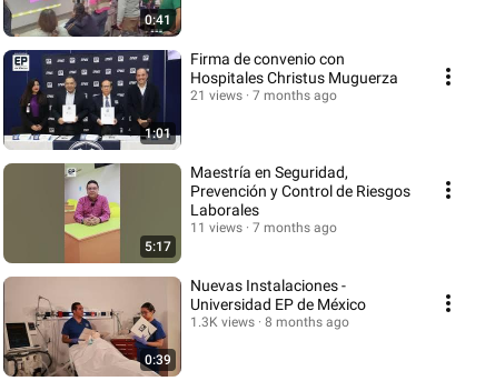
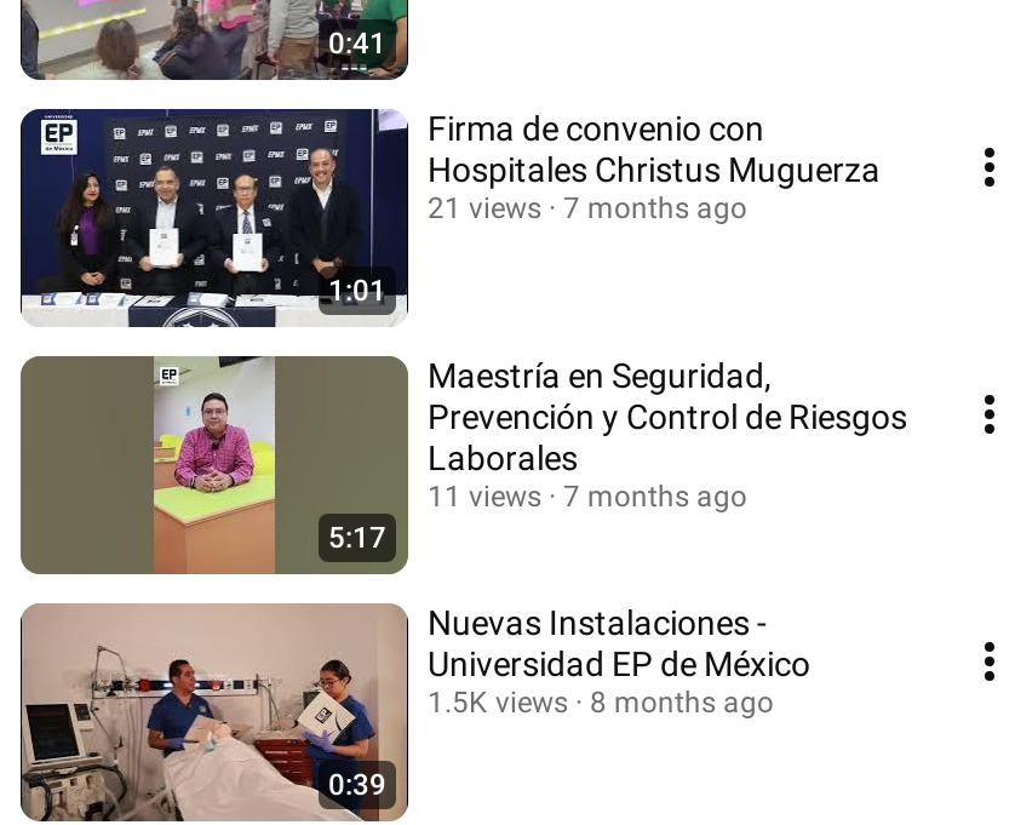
[190,314,349,330] 1.3K views 8 months ago -> [428,686,774,720] 1.5K views 8 months ago

